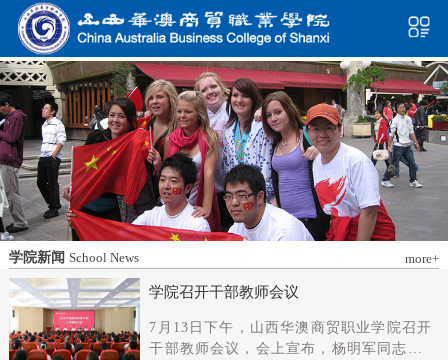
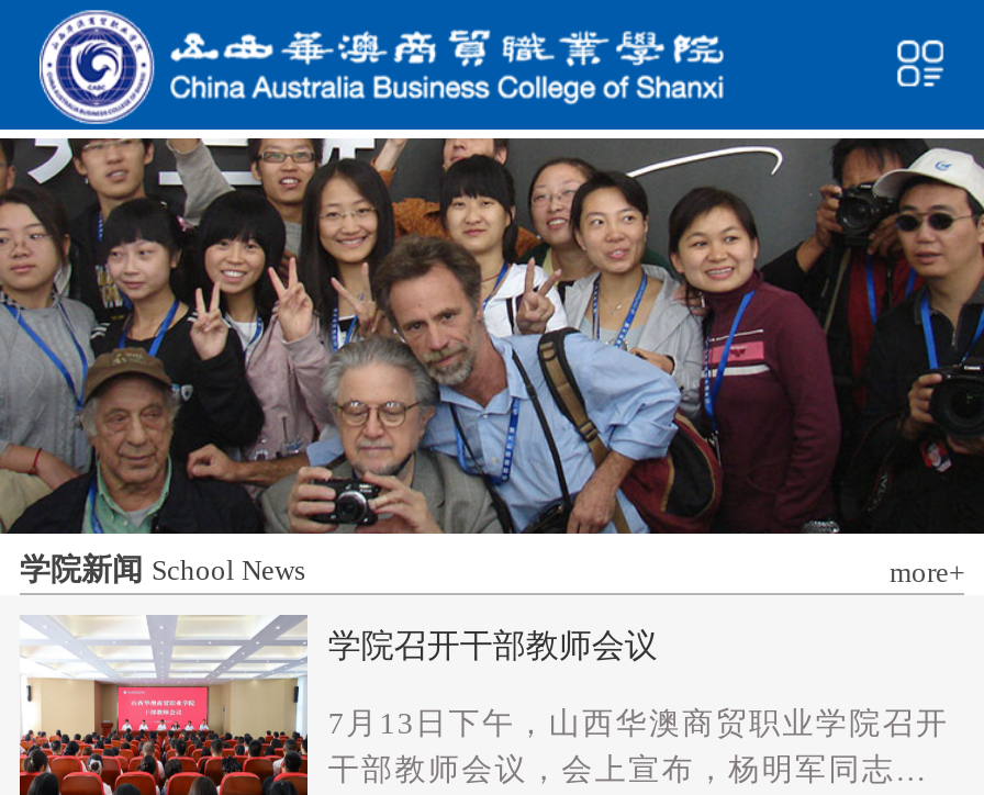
[3,60,445,242] [image] -> [7,136,977,536] [image]

